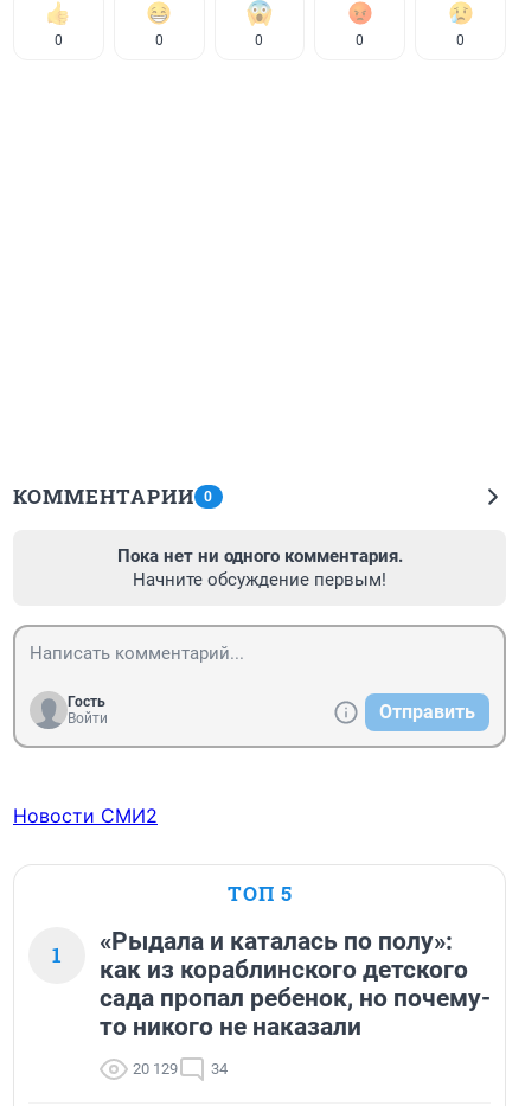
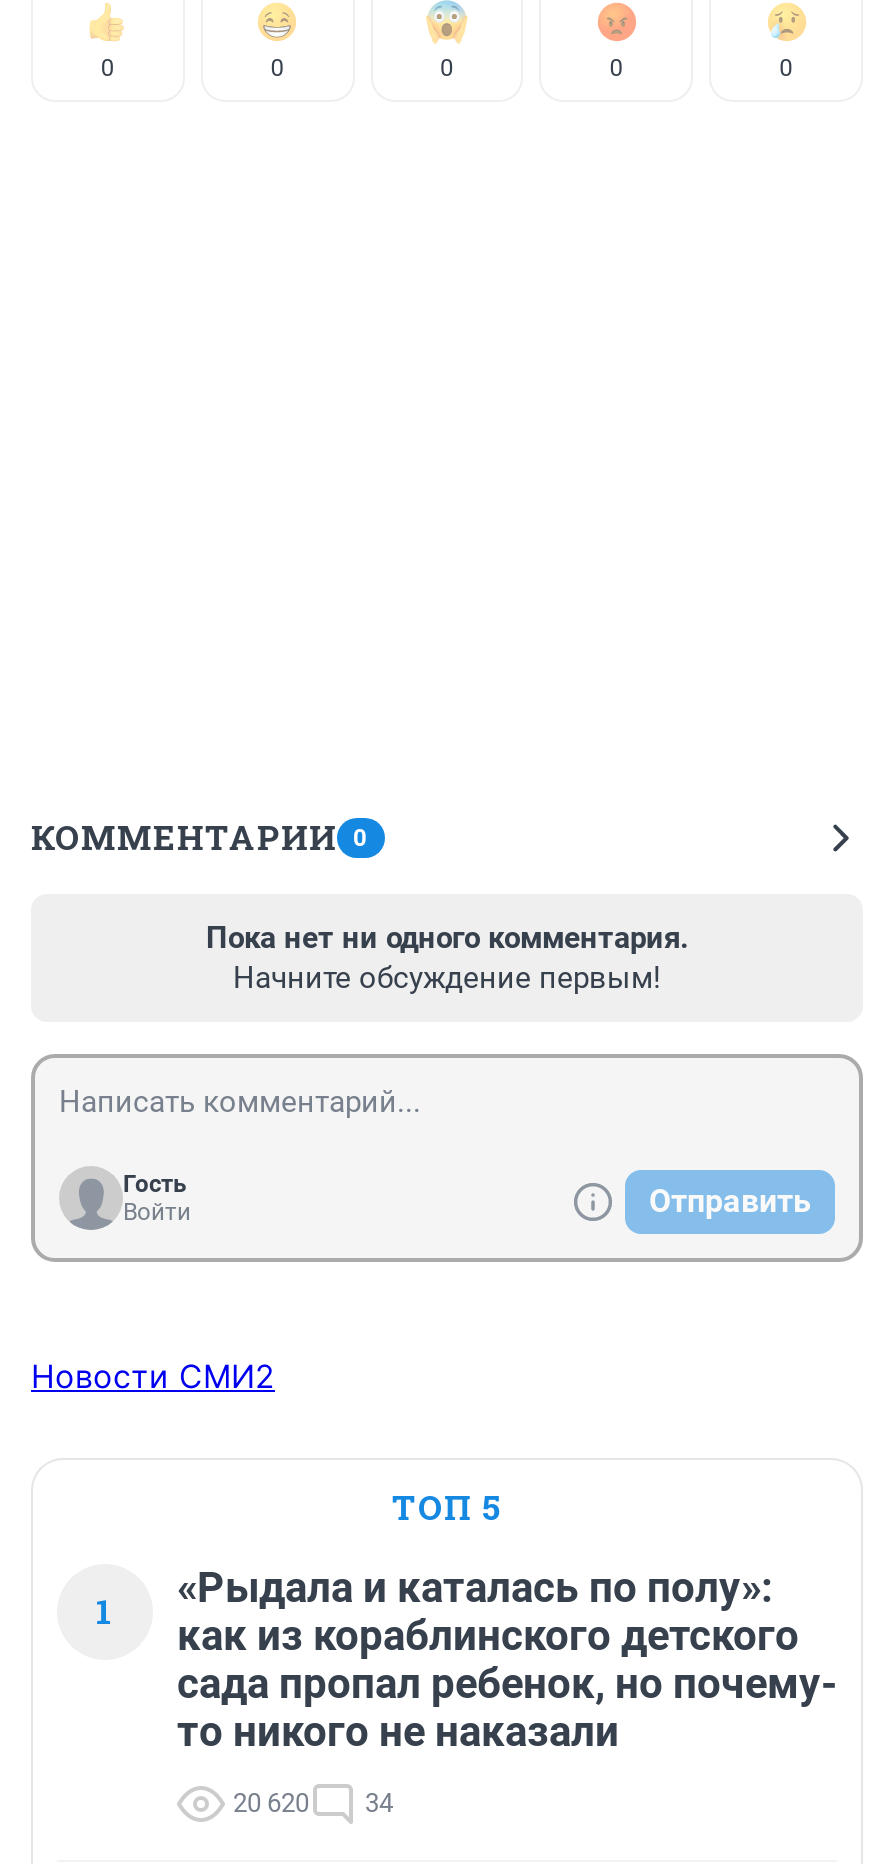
[133,1060,228,1078] 20 129 34 -> [233,1788,393,1818] 20 620 34

